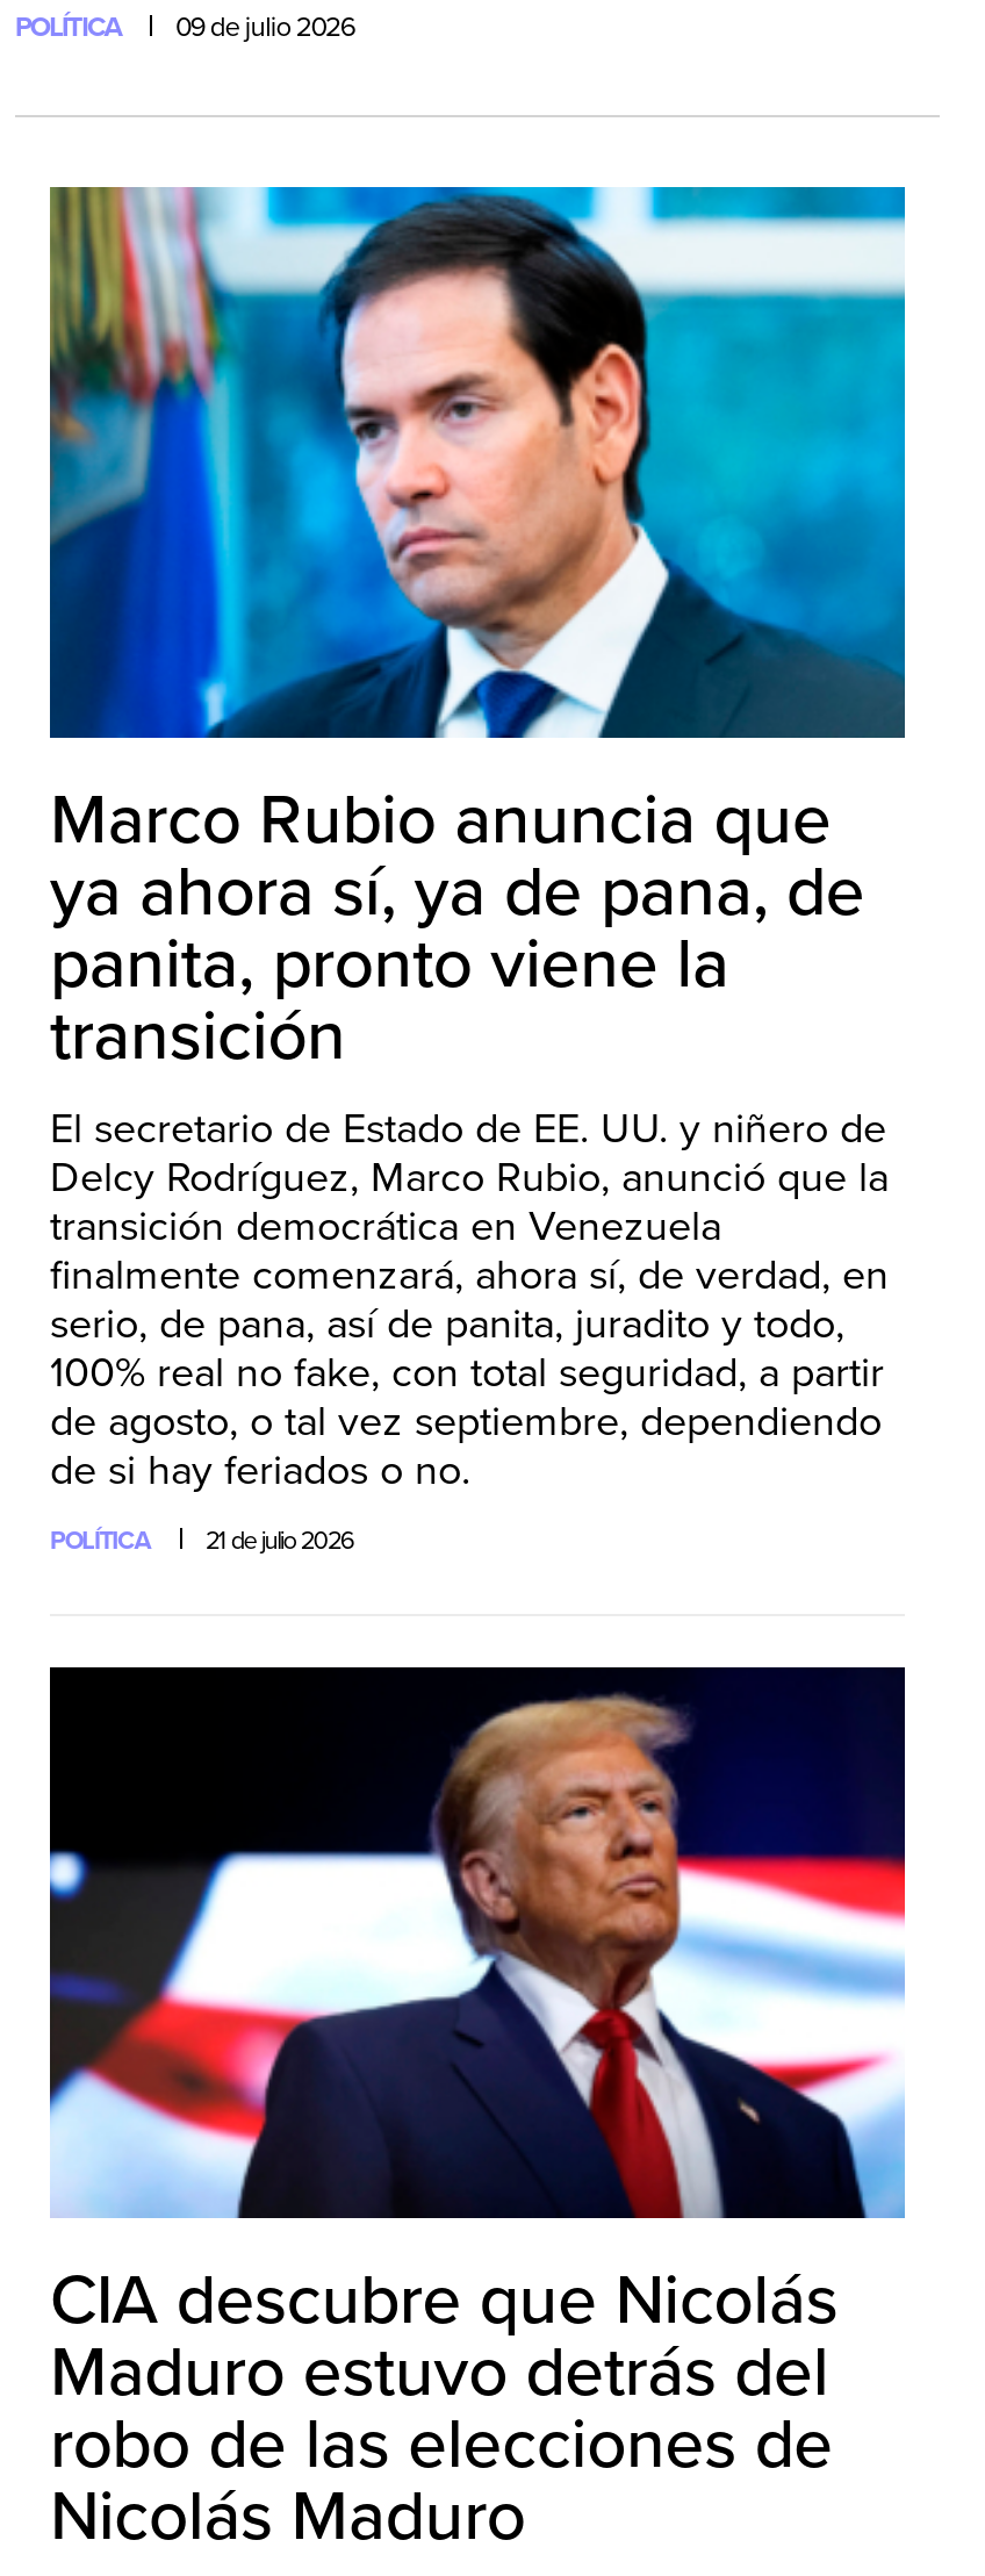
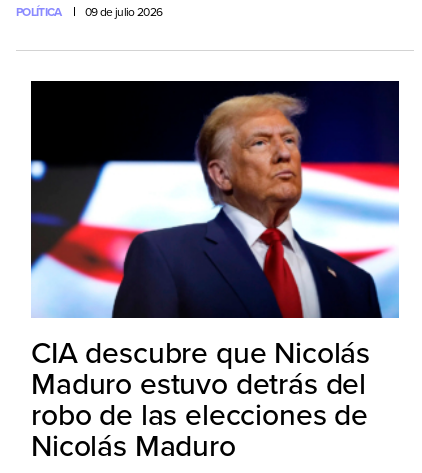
[48,185,907,1556] [image] | Marco Rubio anuncia que | ya ahora sí, ya de pana, de | panita, pronto viene la | transición | El secretario de Estado de EE. UU. y niñero de | Delcy Rodríguez, Marco Rubio, anunció que la | transición democrática en Venezuela | finalmente comenzará, ahora sí, de verdad, en | serio, de pana, así de panita, juradito y todo, | 100% real no fake, con total seguridad, a partir | de agosto, o tal vez septiembre, dependiendo | de si hay feriados o no. | POLÍTICA | 21 de julio 2026 -> none

